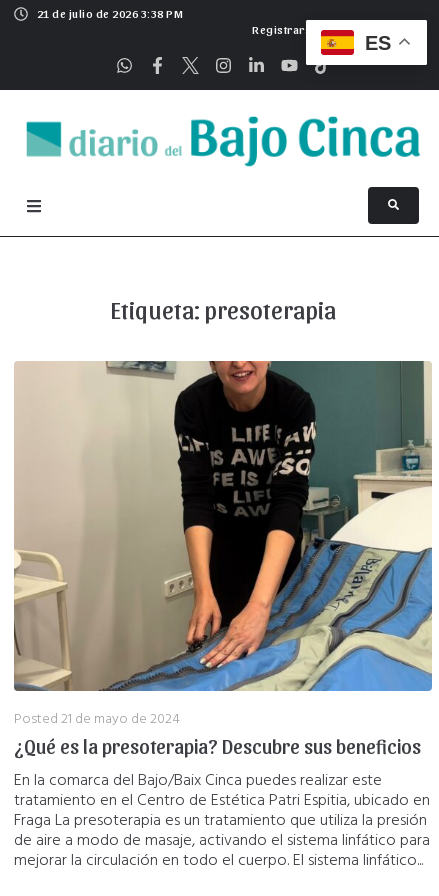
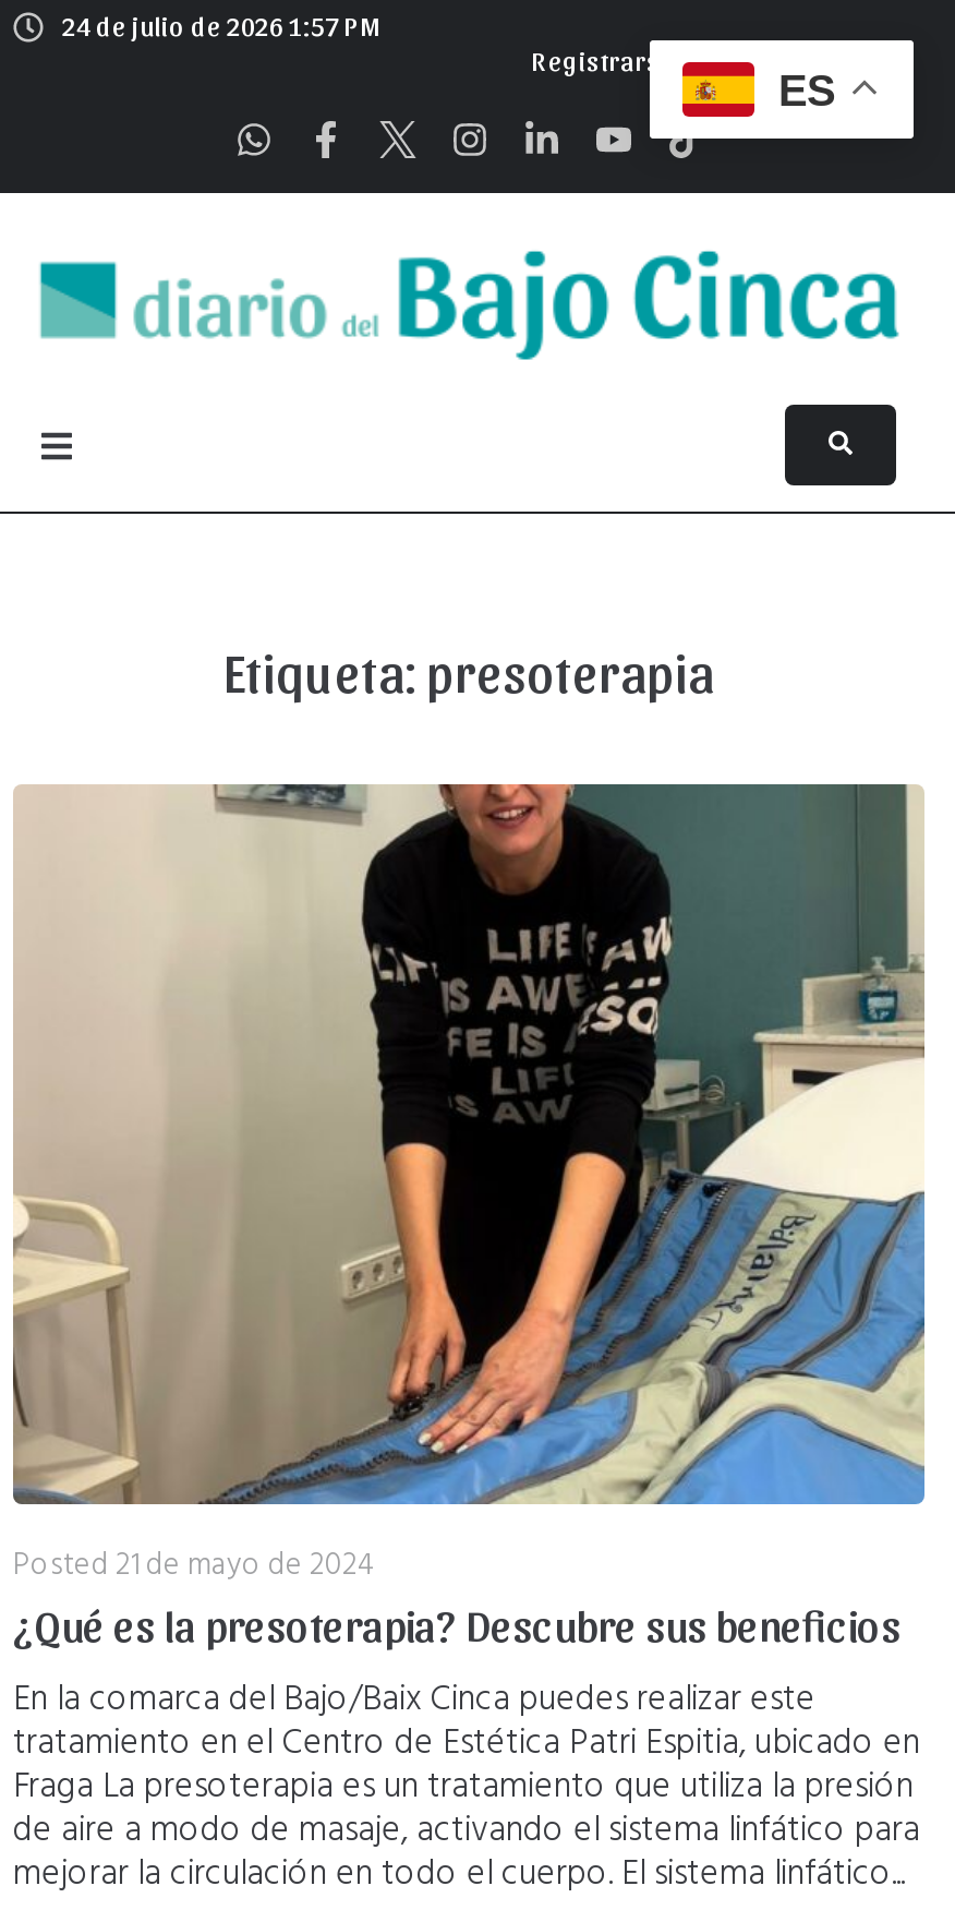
[36,6,183,20] 21 de julio de 2026 3:38 PM -> [62,10,382,40] 24 de julio de 2026 1:57 PM

